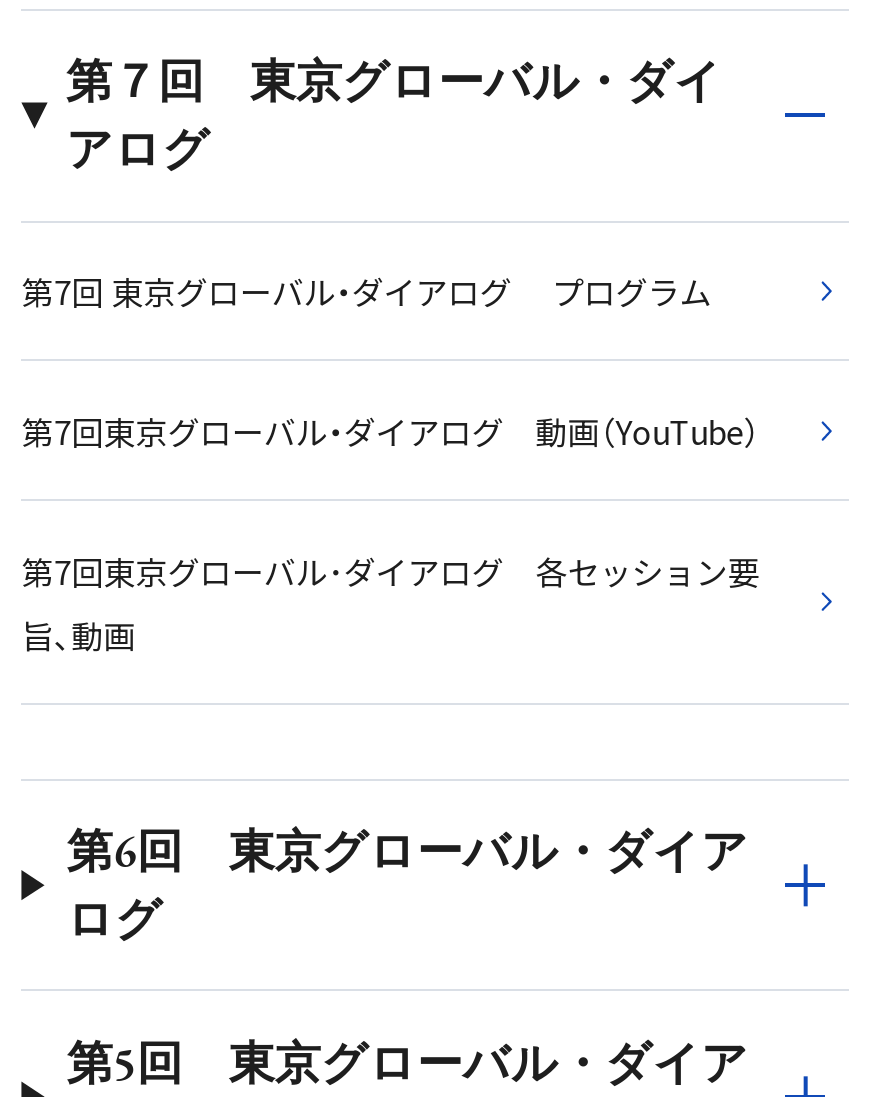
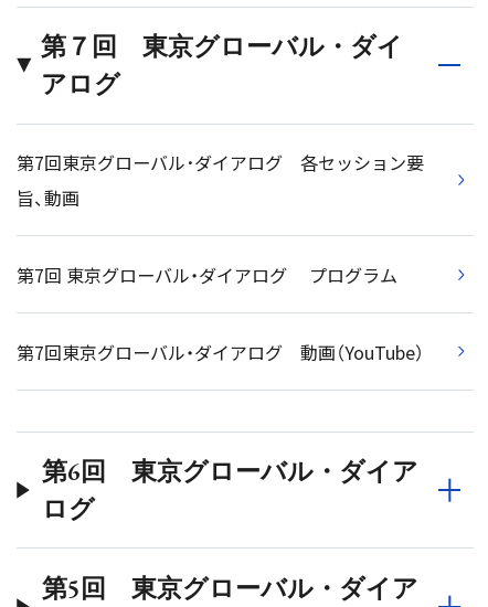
moved [21,267,759,455] -> [17,261,424,365]: 第7回 東京グローバル・ダイアログ プログラム | 第7回東京グローバル・ダイアログ 動画（YouTube）
moved [21,546,759,658] -> [17,149,424,211]: 第7回東京グローバル･ダイアログ 各セッション要 | 旨、動画

